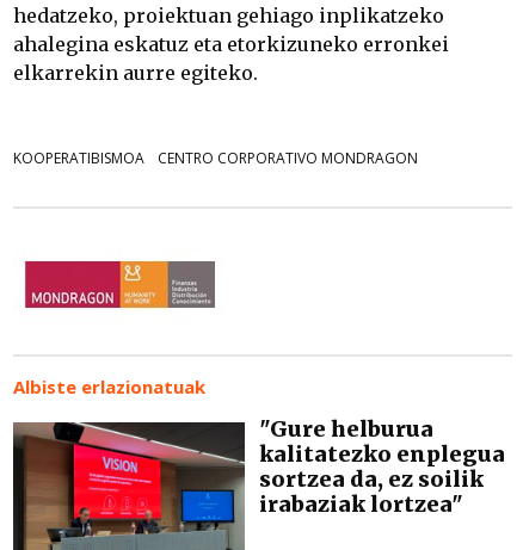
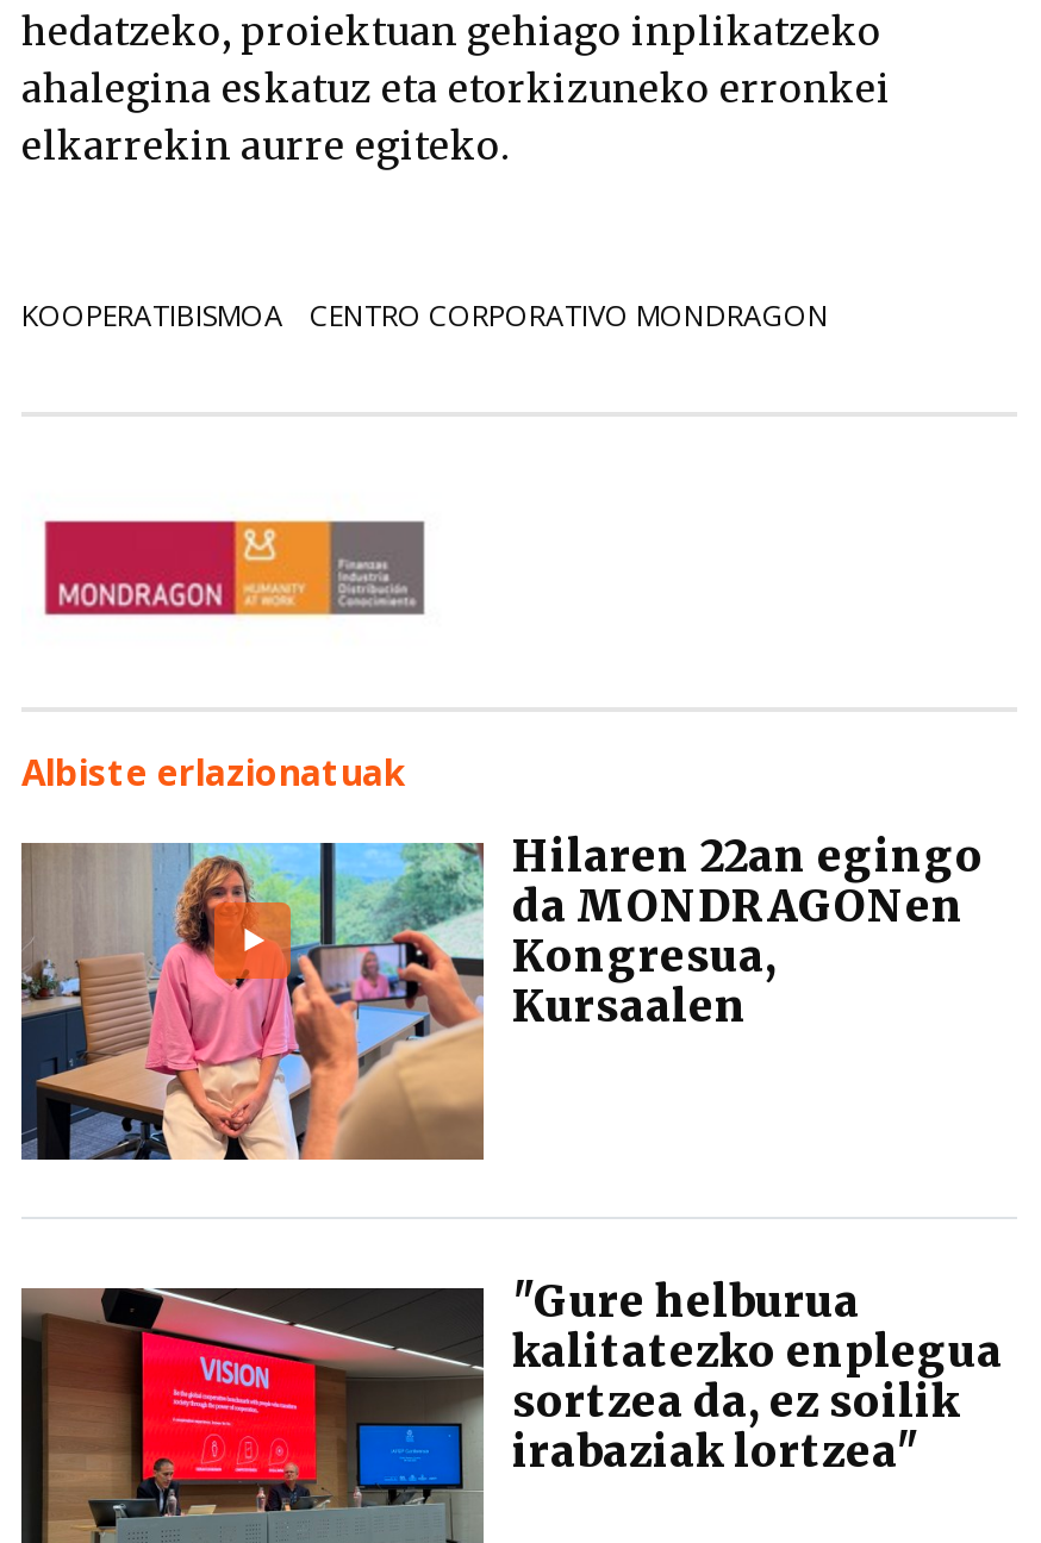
none -> [19,828,984,1162] [image] | Hilaren 22an egingo | da MONDRAGONen | Kongresua, | Kursaalen

